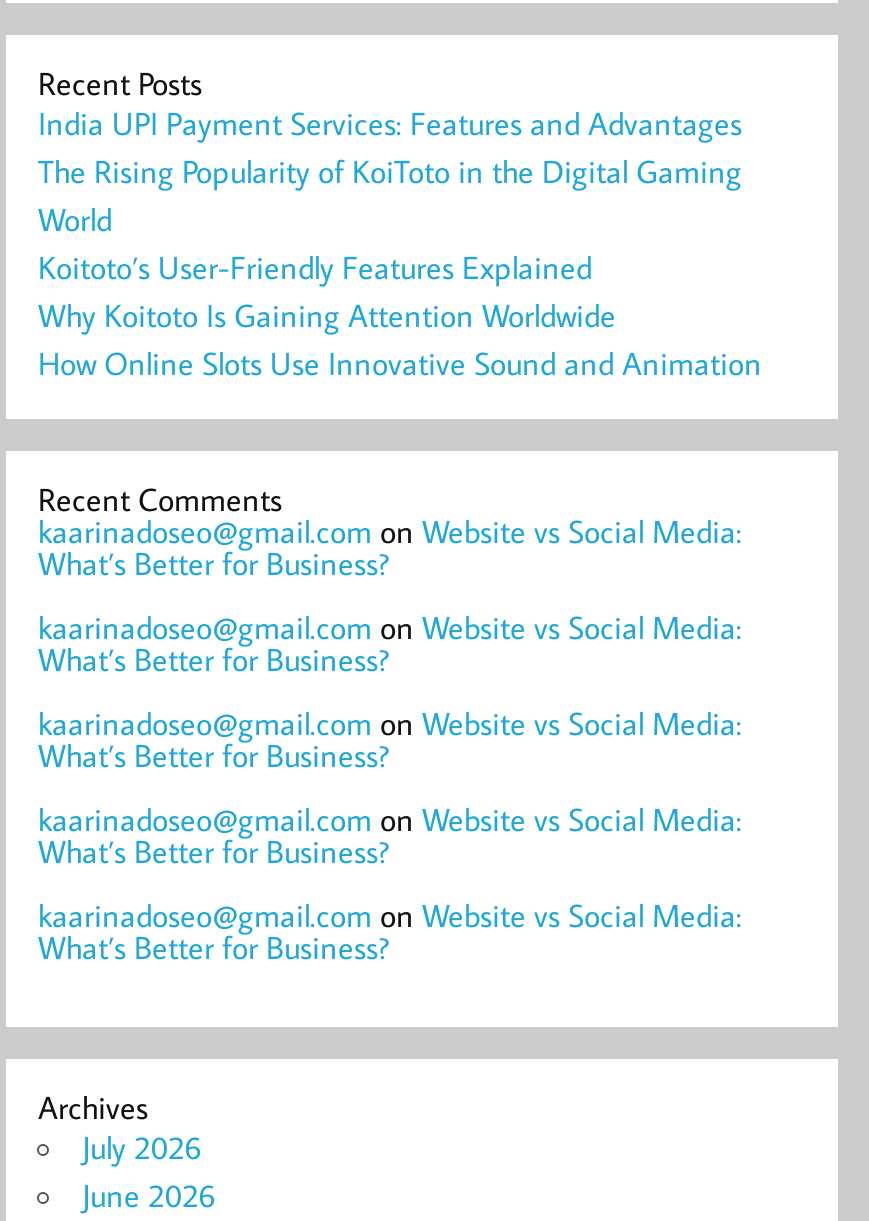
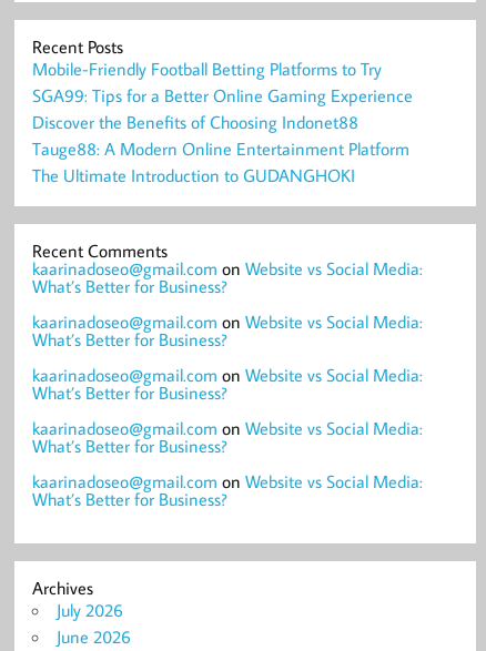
[38,103,762,383] India UPI Payment Services: Features and Advantages | The Rising Popularity of KoiToto in the Digital Gaming | World | Koitoto’s User-Friendly Features Explained | Why Koitoto Is Gaining Attention Worldwide | How Online Slots Use Innovative Sound and Animation -> [32,58,413,186] Mobile-Friendly Football Betting Platforms to Try | SGA99: Tips for a Better Online Gaming Experience | Discover the Benefits of Choosing Indonet88 | Tauge88: A Modern Online Entertainment Platform | The Ultimate Introduction to GUDANGHOKI

